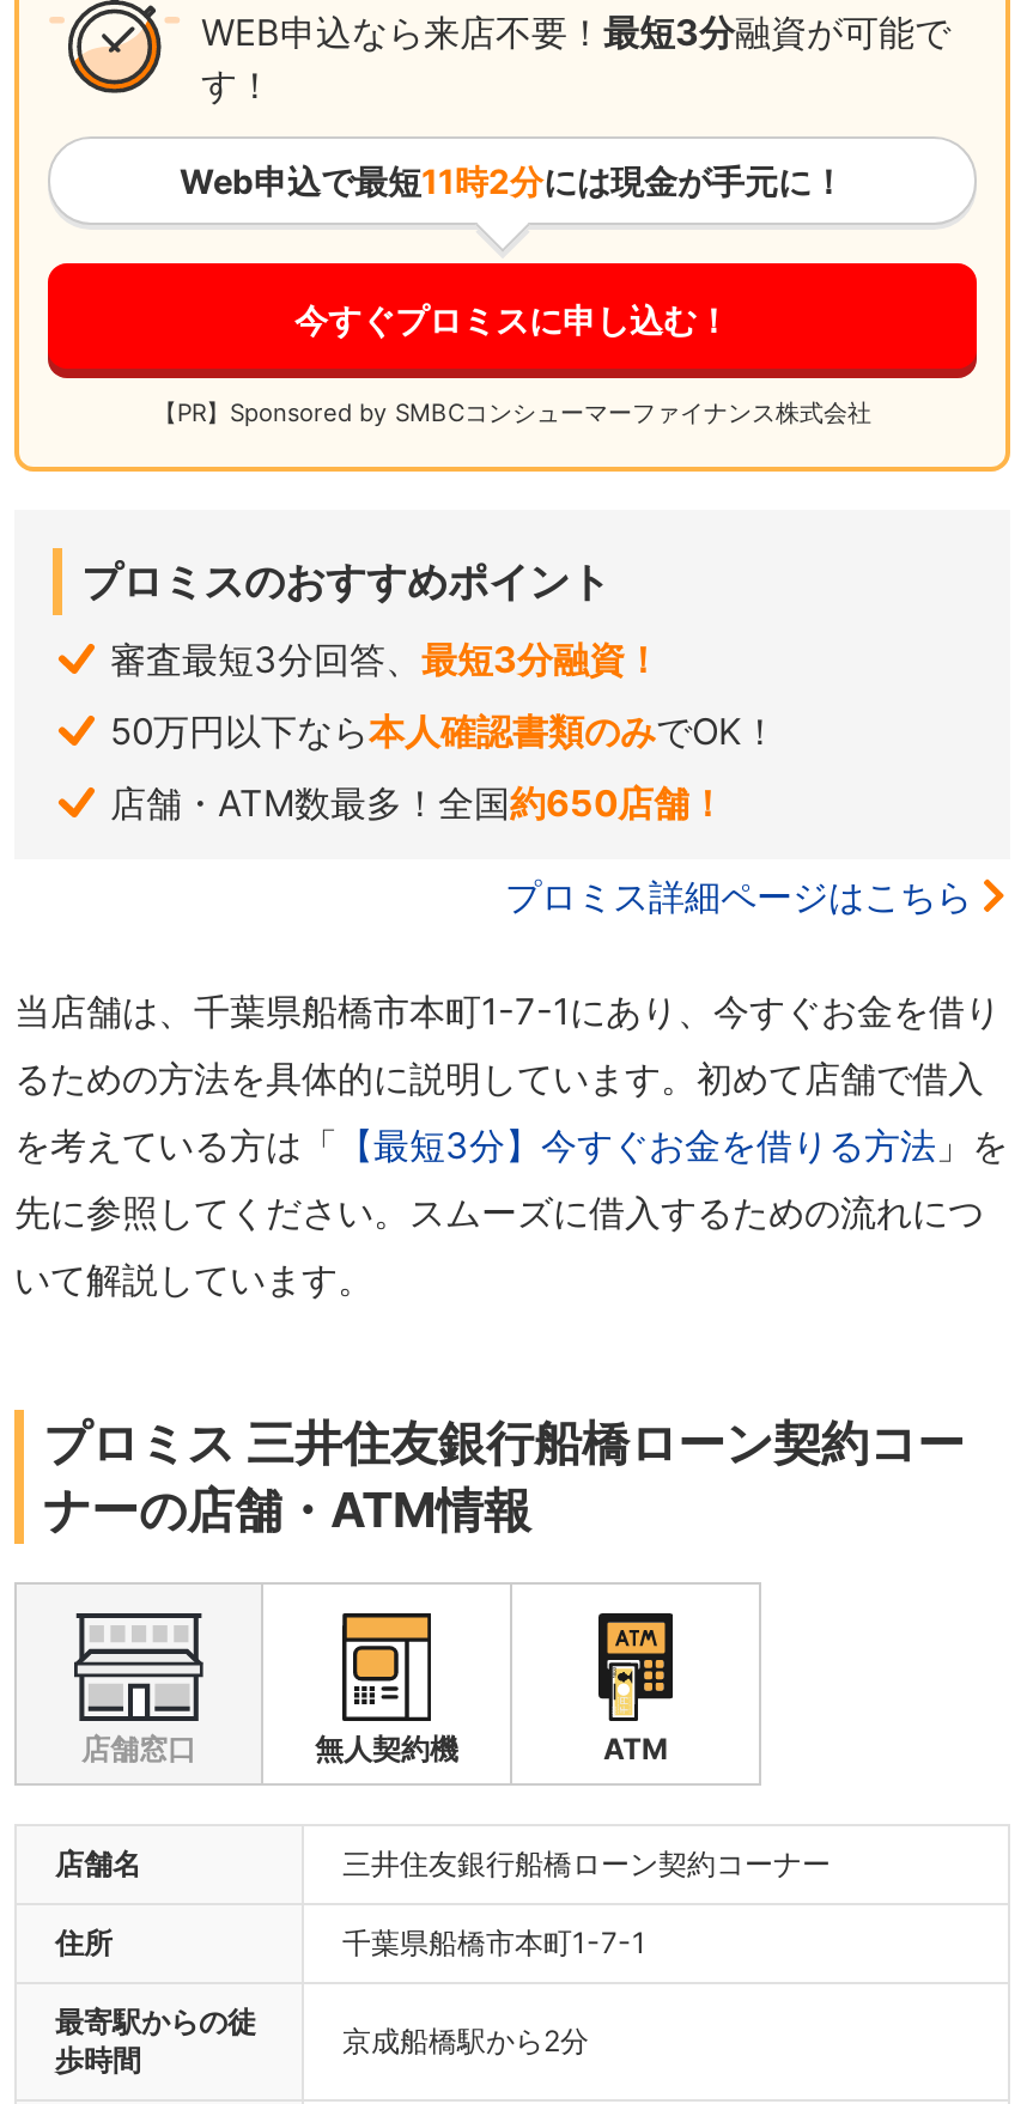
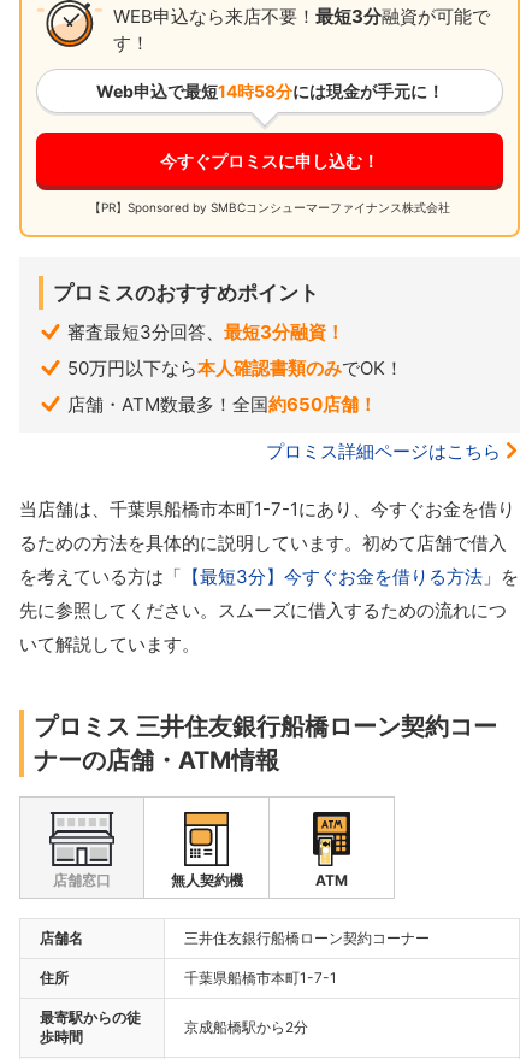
[180,160,845,201] Web申込で最短11時2分には現金が手元に！ -> [96,81,444,101] Web申込で最短14時58分には現金が手元に！

